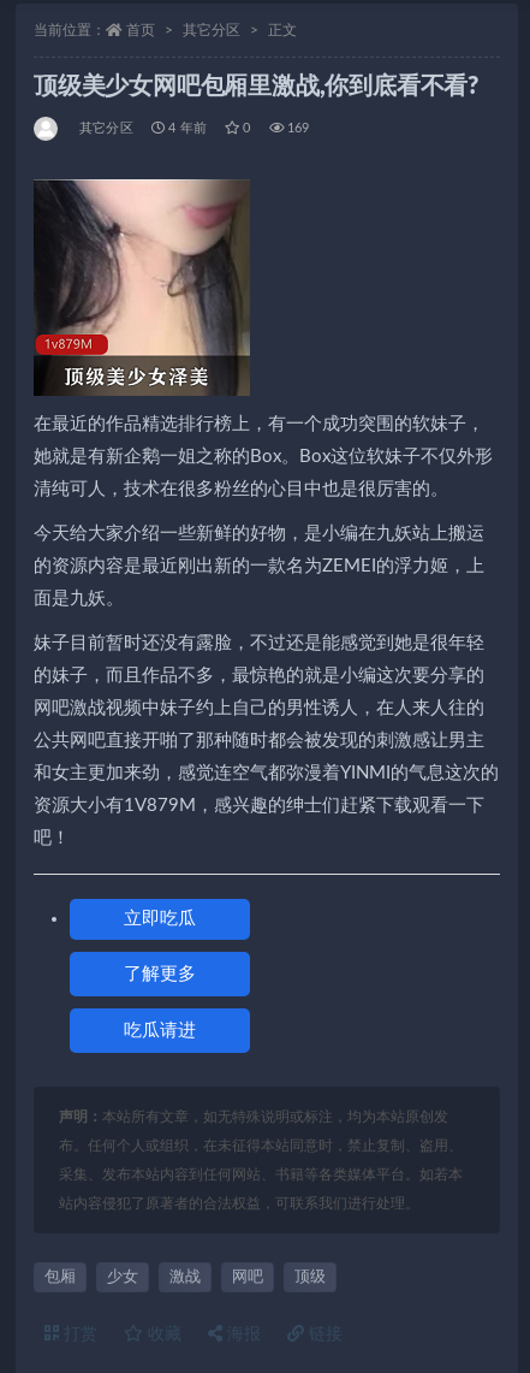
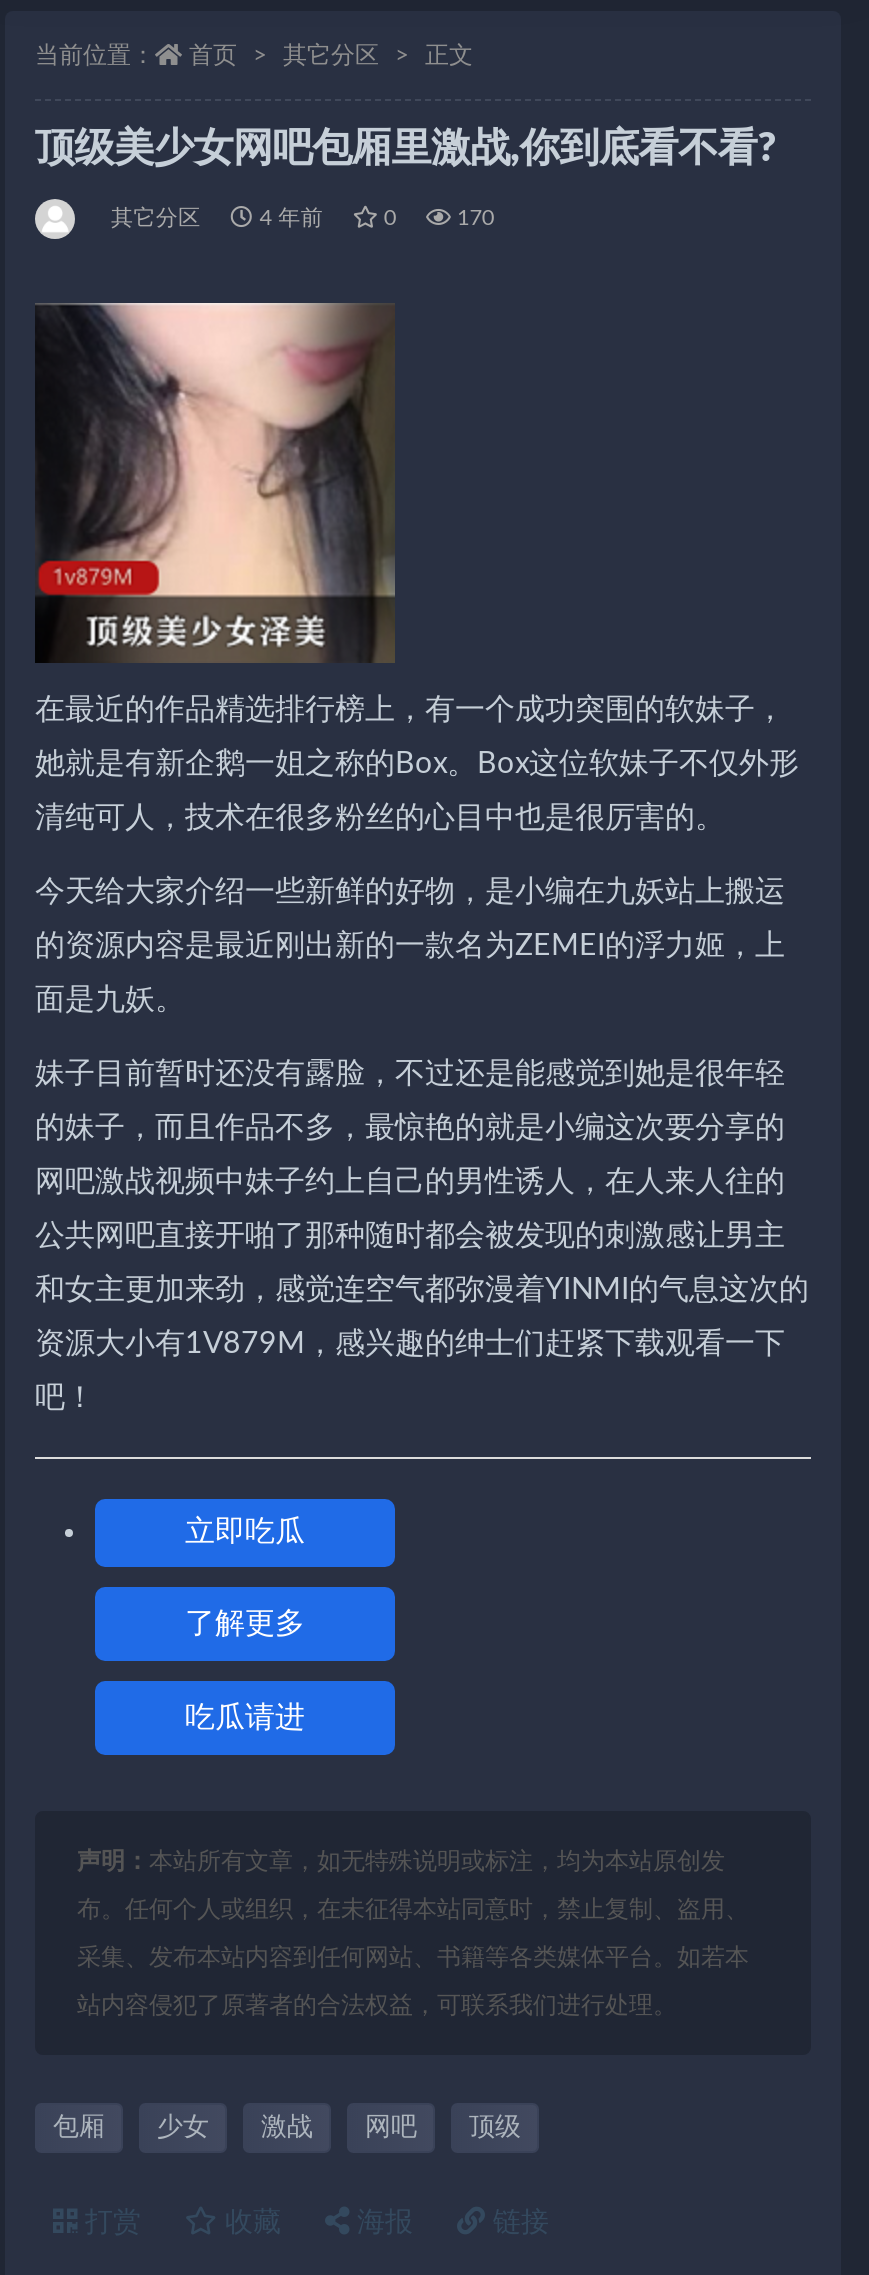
[283,122,310,135] 169 -> [451,207,494,229] 170

